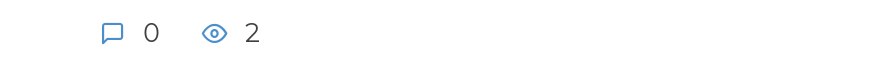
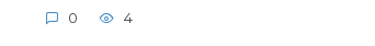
[245,19,259,49] 2 -> [124,10,133,26] 4

